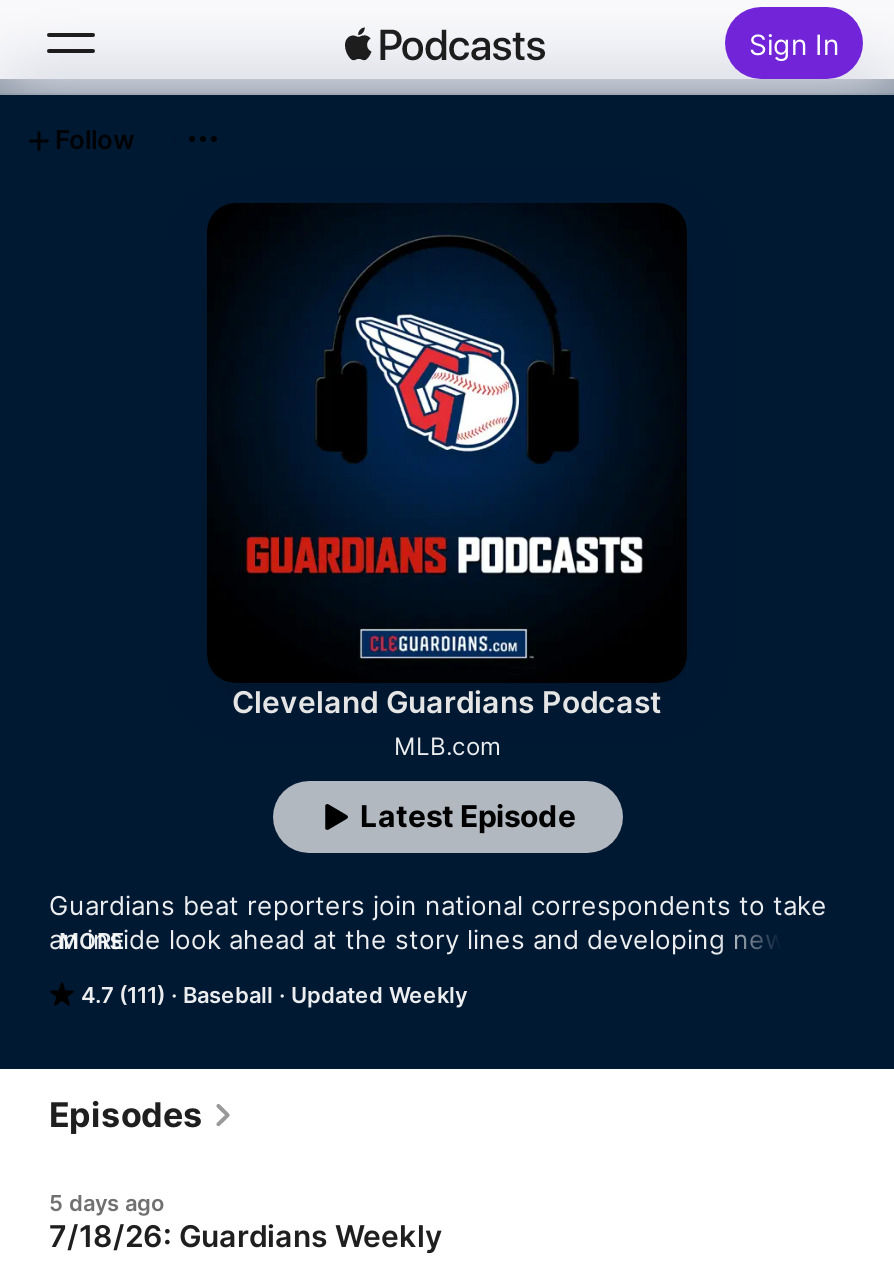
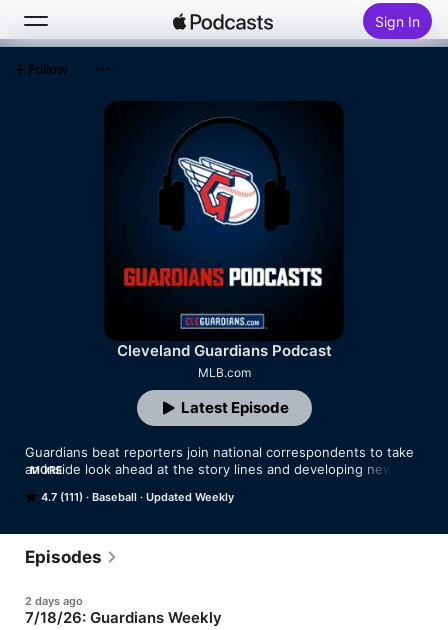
[49,1189,165,1217] 5 days ago -> [25,594,83,608] 2 days ago

